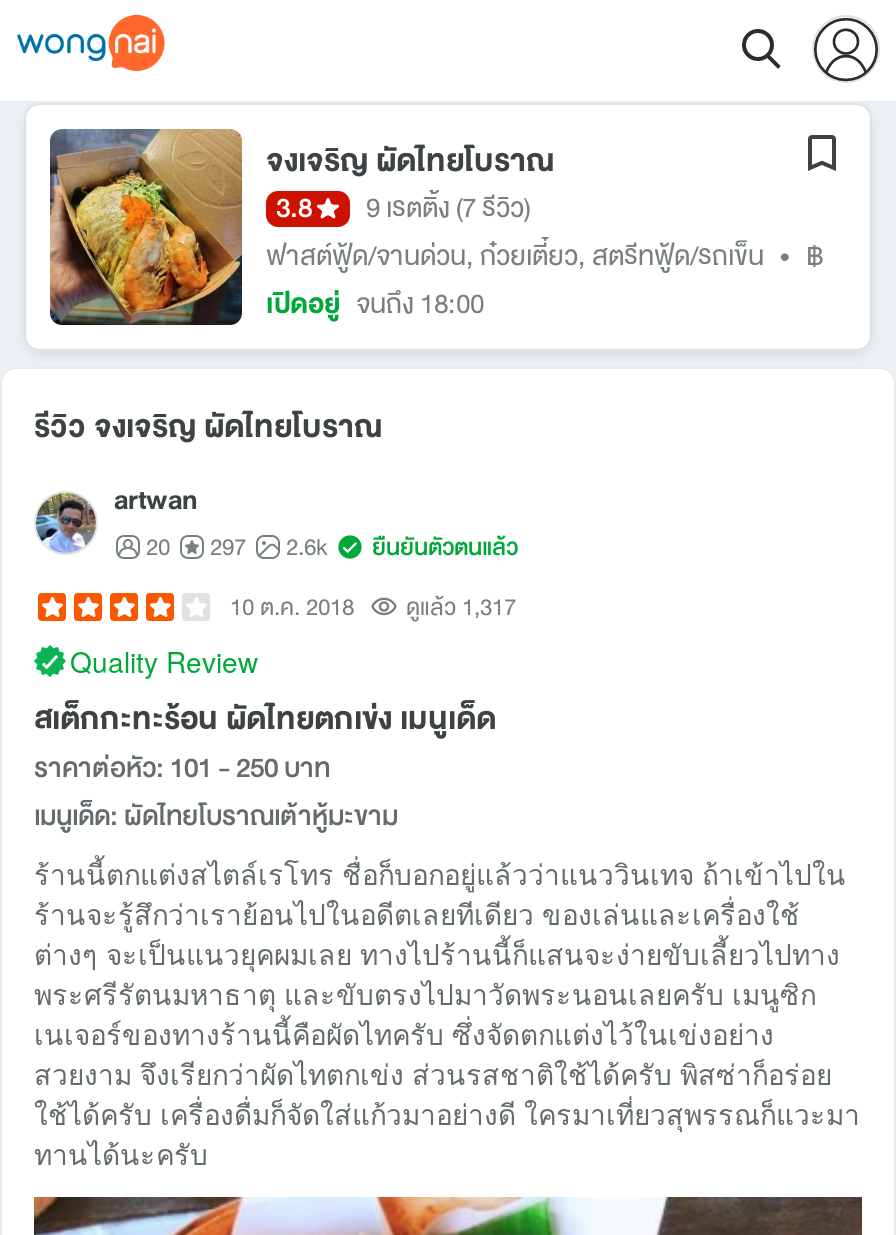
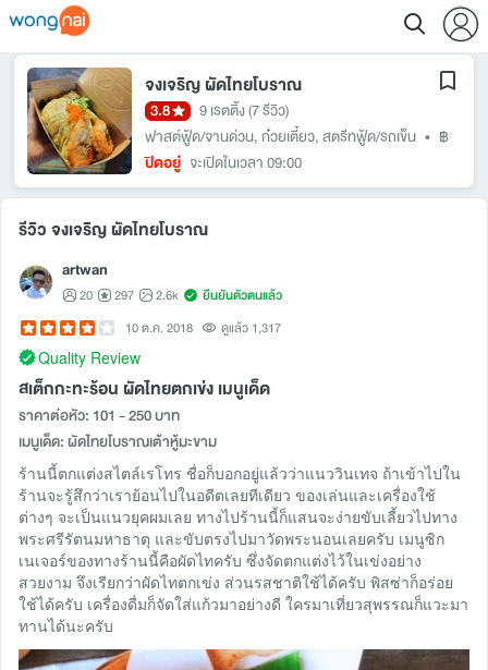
[266,283,484,325] เปิดอยู่ จนถึง 18:00 -> [145,151,302,174] ปิดอยู่ จะเปิดในเวลา 09:00

